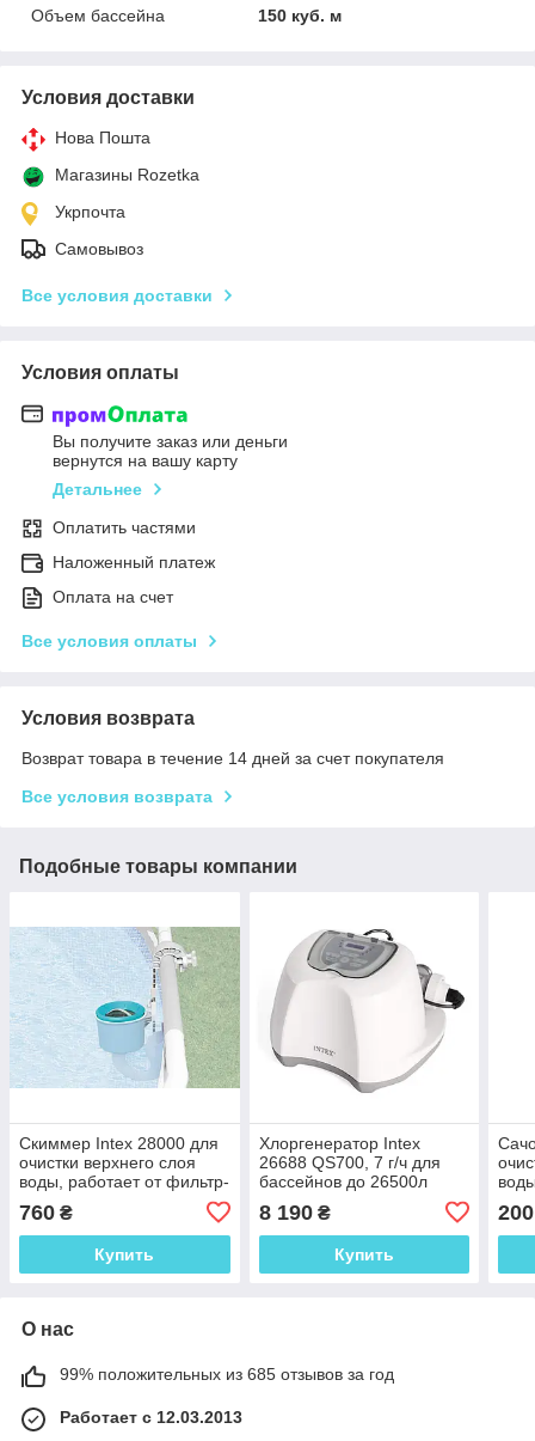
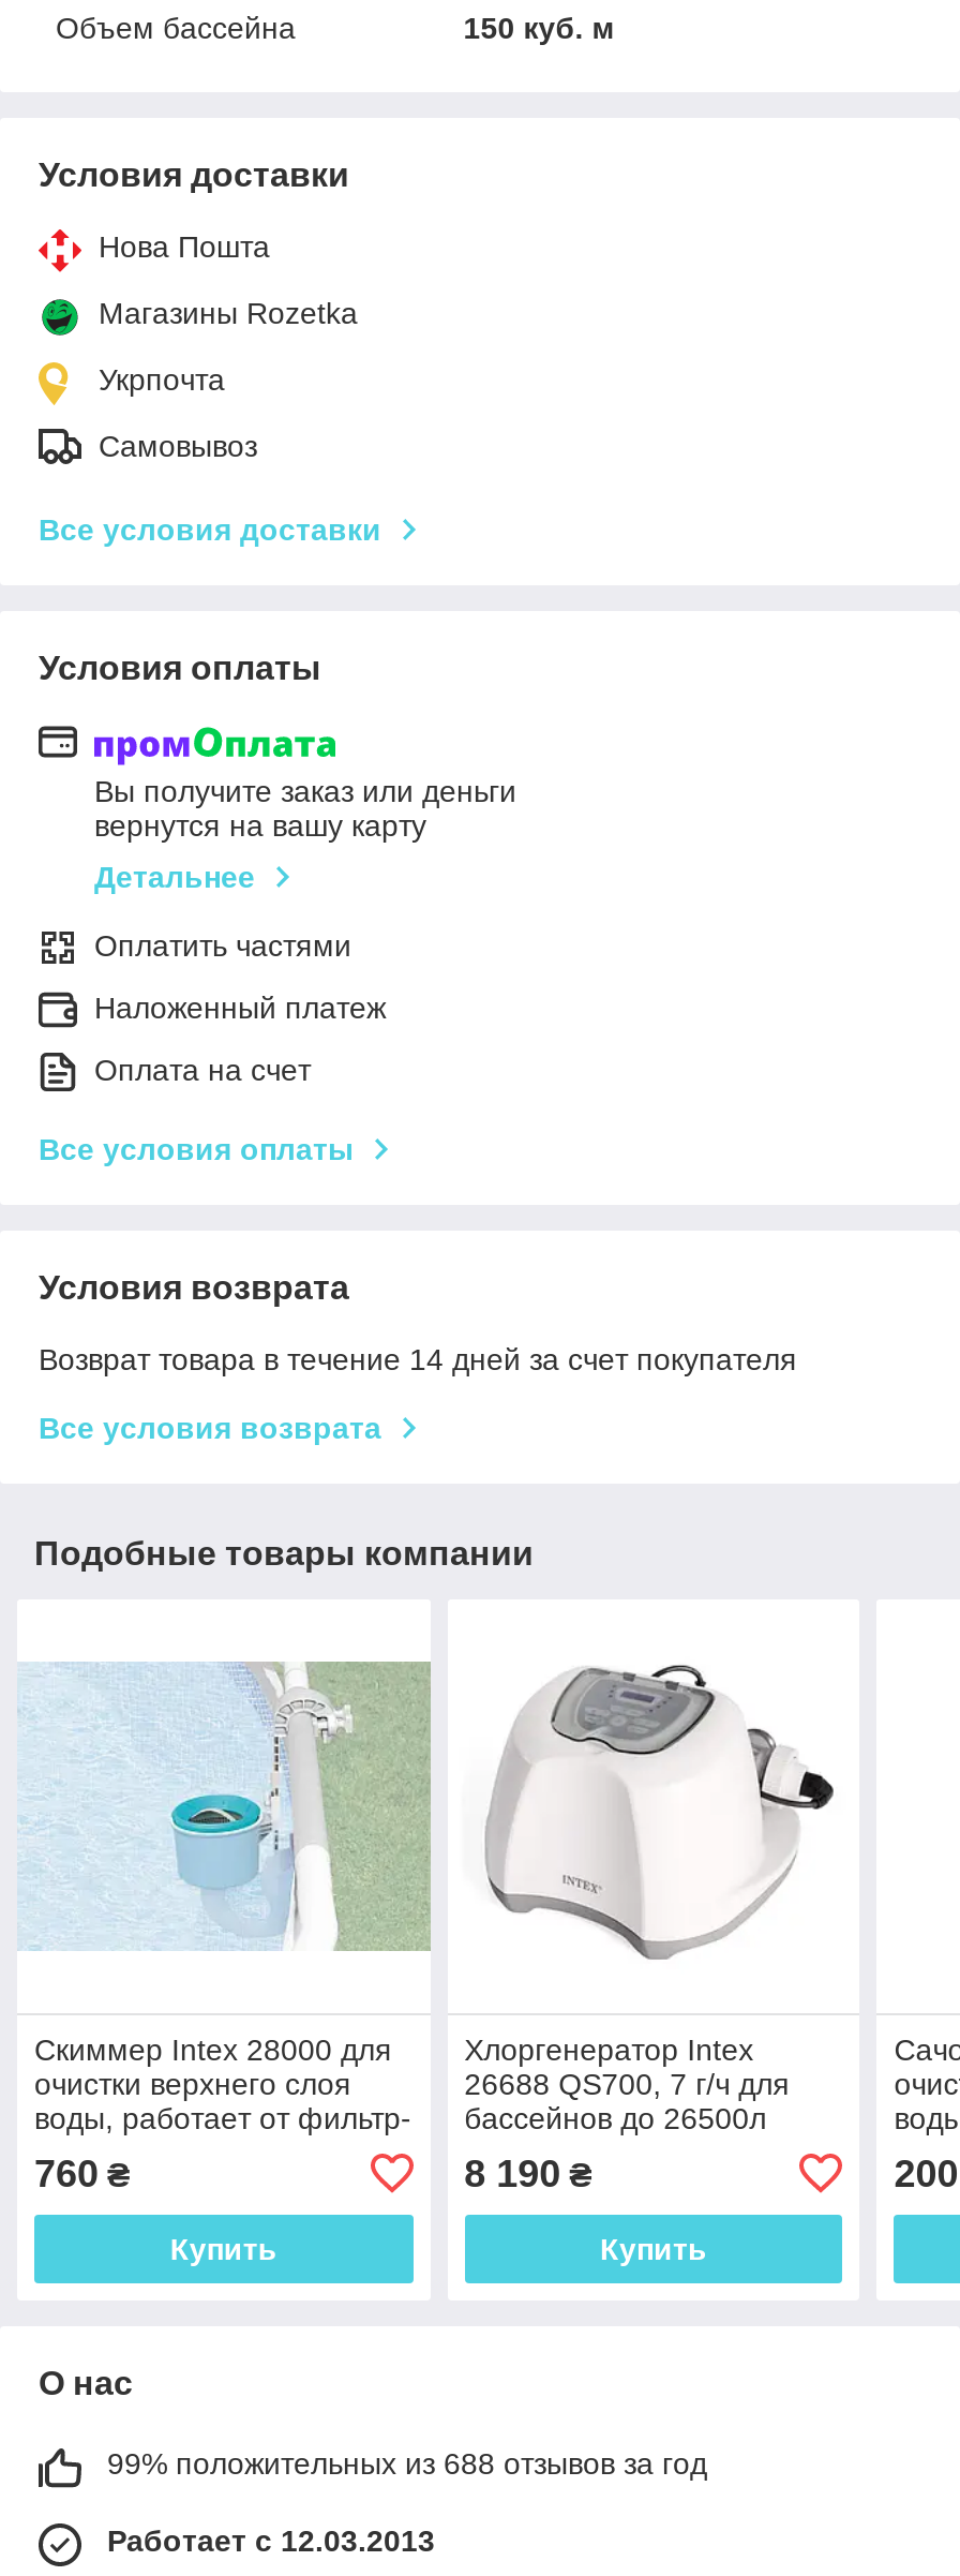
[60,1364,394,1383] 99% положительных из 685 отзывов за год -> [107,2446,707,2480] 99% положительных из 688 отзывов за год

